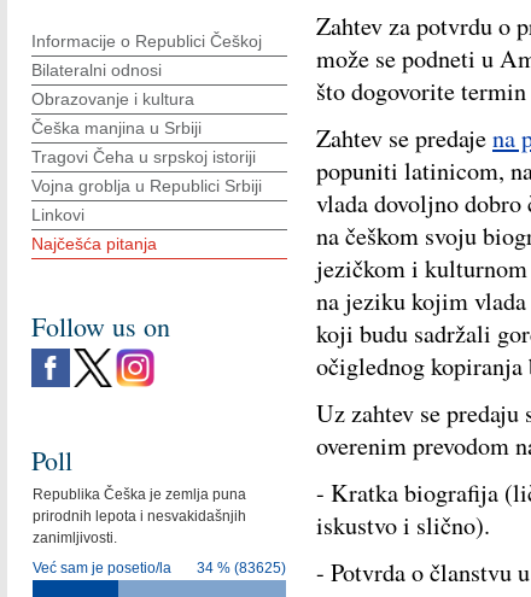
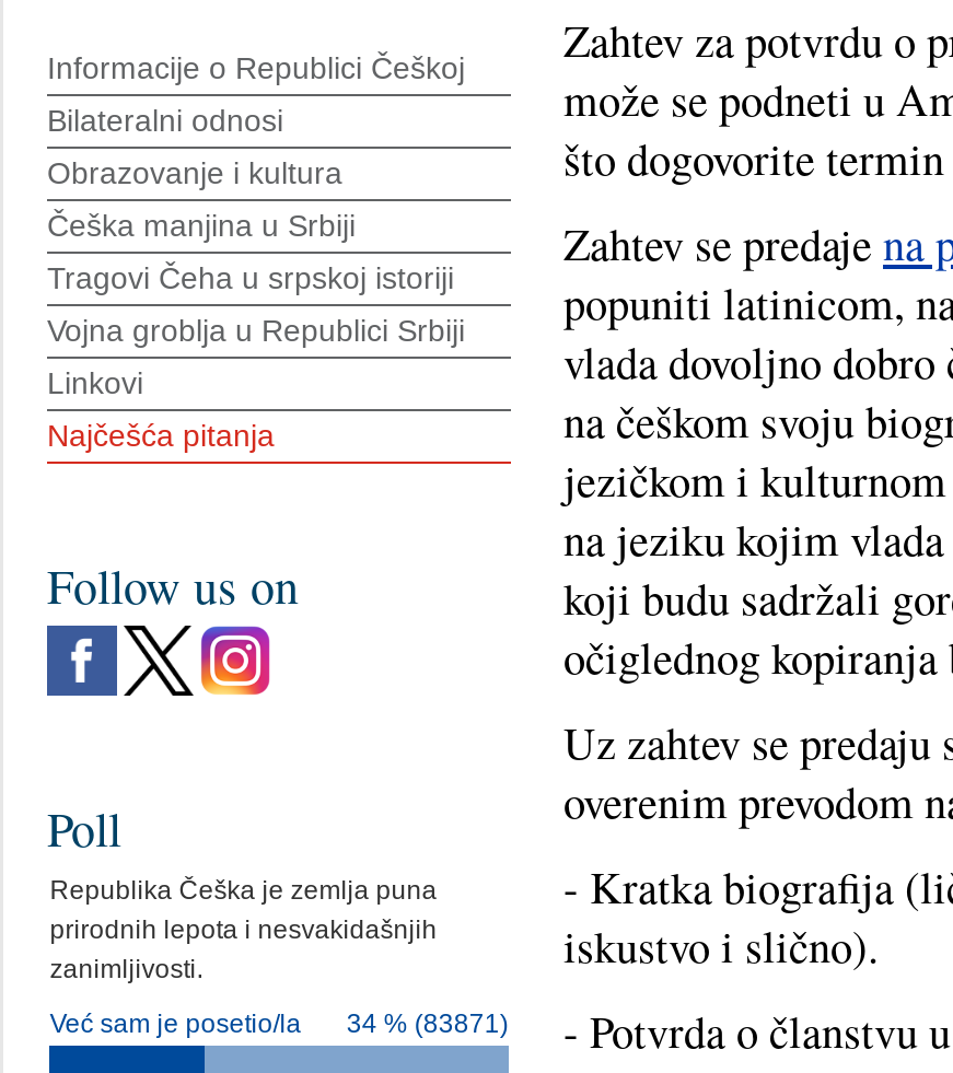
[196,560,286,577] 34 % (83625) -> [346,1009,508,1040] 34 % (83871)

